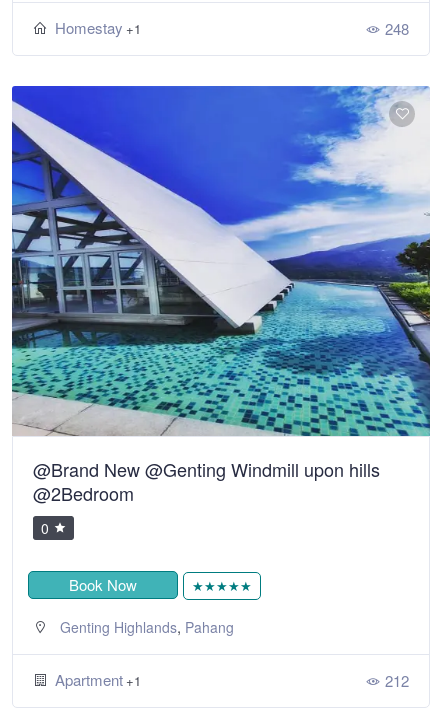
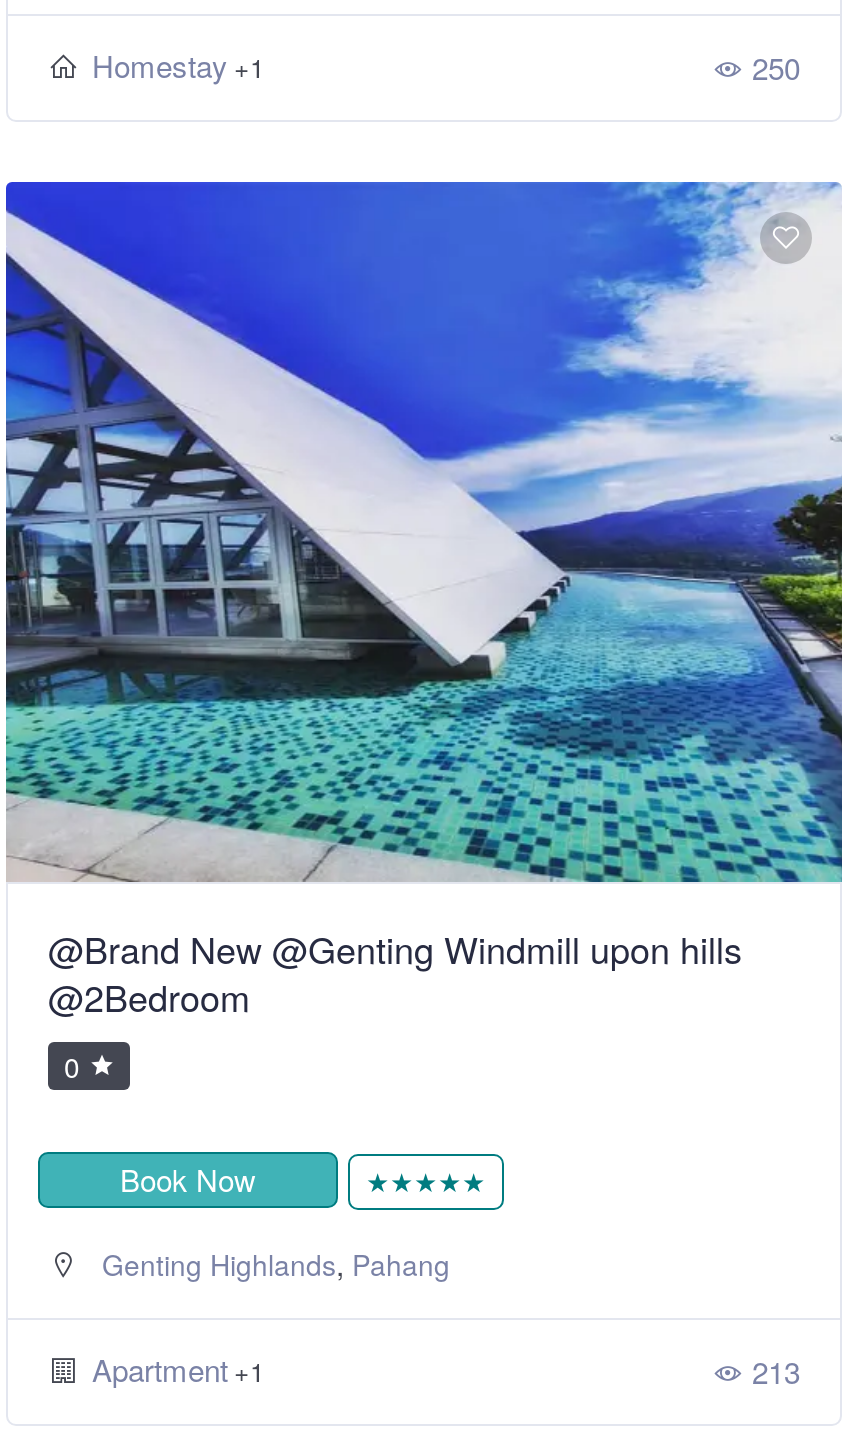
[385,18,409,39] 248 -> [752,46,800,88] 250
[385,670,409,691] 212 -> [752,1350,800,1392] 213

